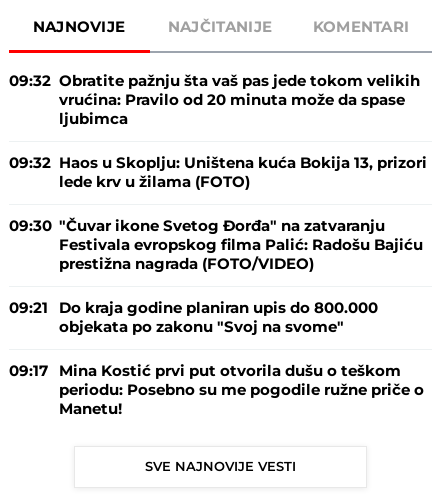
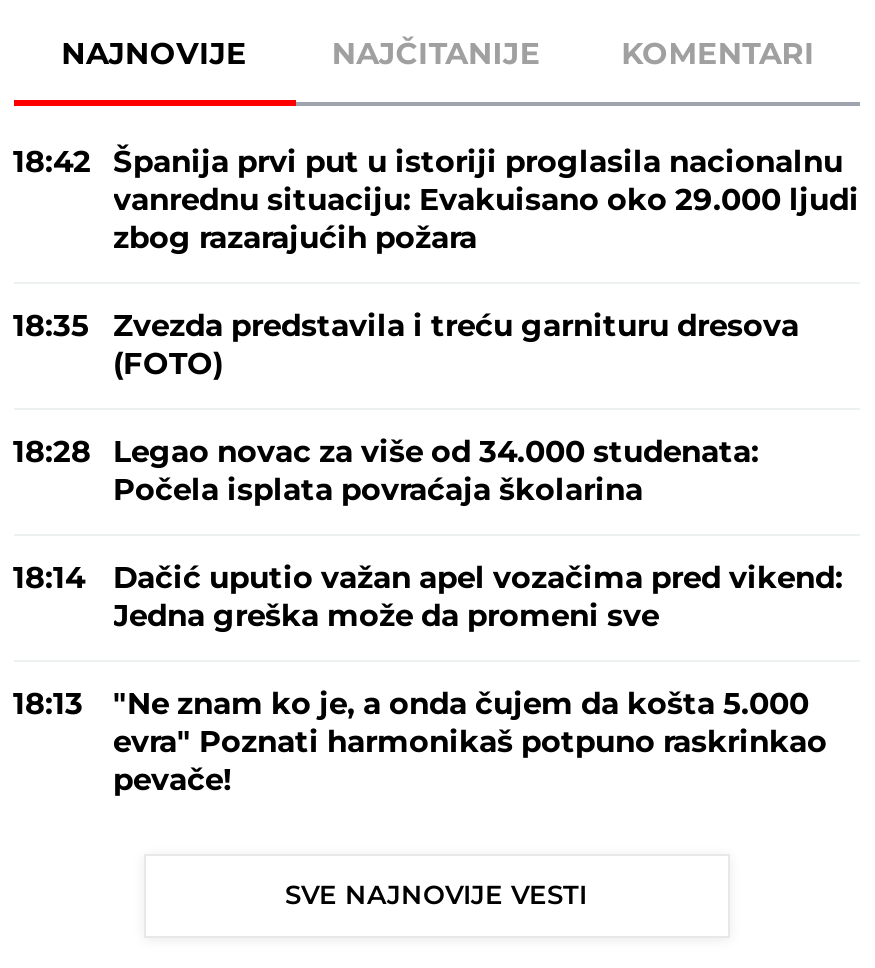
[8,70,50,93] 09:32 -> [13,140,91,186] 18:42
[58,70,419,131] Obratite pažnju šta vaš pas jede tokom velikih | vrućina: Pravilo od 20 minuta može da spase | ljubimca -> [113,140,859,262] Španija prvi put u istoriji proglasila nacionalnu | vanrednu situaciju: Evakuisano oko 29.000 ljudi | zbog razarajućih požara
[8,152,50,175] 09:32 -> [13,304,89,350] 18:35
[58,152,426,194] Haos u Skoplju: Uništena kuća Bokija 13, prizori | lede krv u žilama (FOTO) -> [113,304,799,388] Zvezda predstavila i treću garnituru dresova | (FOTO)
[8,215,51,238] 09:30 -> [13,430,91,476] 18:28
[58,215,422,276] "Čuvar ikone Svetog Đorđa" na zatvaranju | Festivala evropskog filma Palić: Radošu Bajiću | prestižna nagrada (FOTO/VIDEO) -> [113,430,759,514] Legao novac za više od 34.000 studenata: | Počela isplata povraćaja školarina
[8,297,47,320] 09:21 -> [13,556,85,602] 18:14
[58,297,377,339] Do kraja godine planiran upis do 800.000 | objekata po zakonu "Svoj na svome" -> [113,556,843,640] Dačić uputio važan apel vozačima pred vikend: | Jedna greška može da promeni sve
[8,360,47,383] 09:17 -> [13,682,83,728] 18:13
[58,360,423,421] Mina Kostić prvi put otvorila dušu o teškom | periodu: Posebno su me pogodile ružne priče o | Manetu! -> [113,682,827,804] "Ne znam ko je, a onda čujem da košta 5.000 | evra" Poznati harmonikaš potpuno raskrinkao | pevače!

